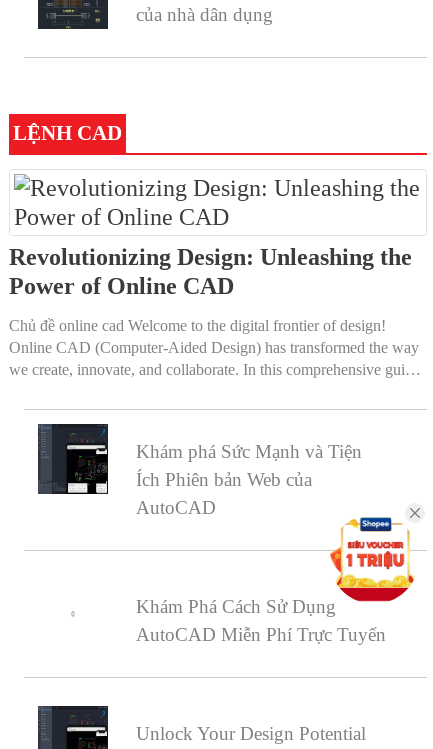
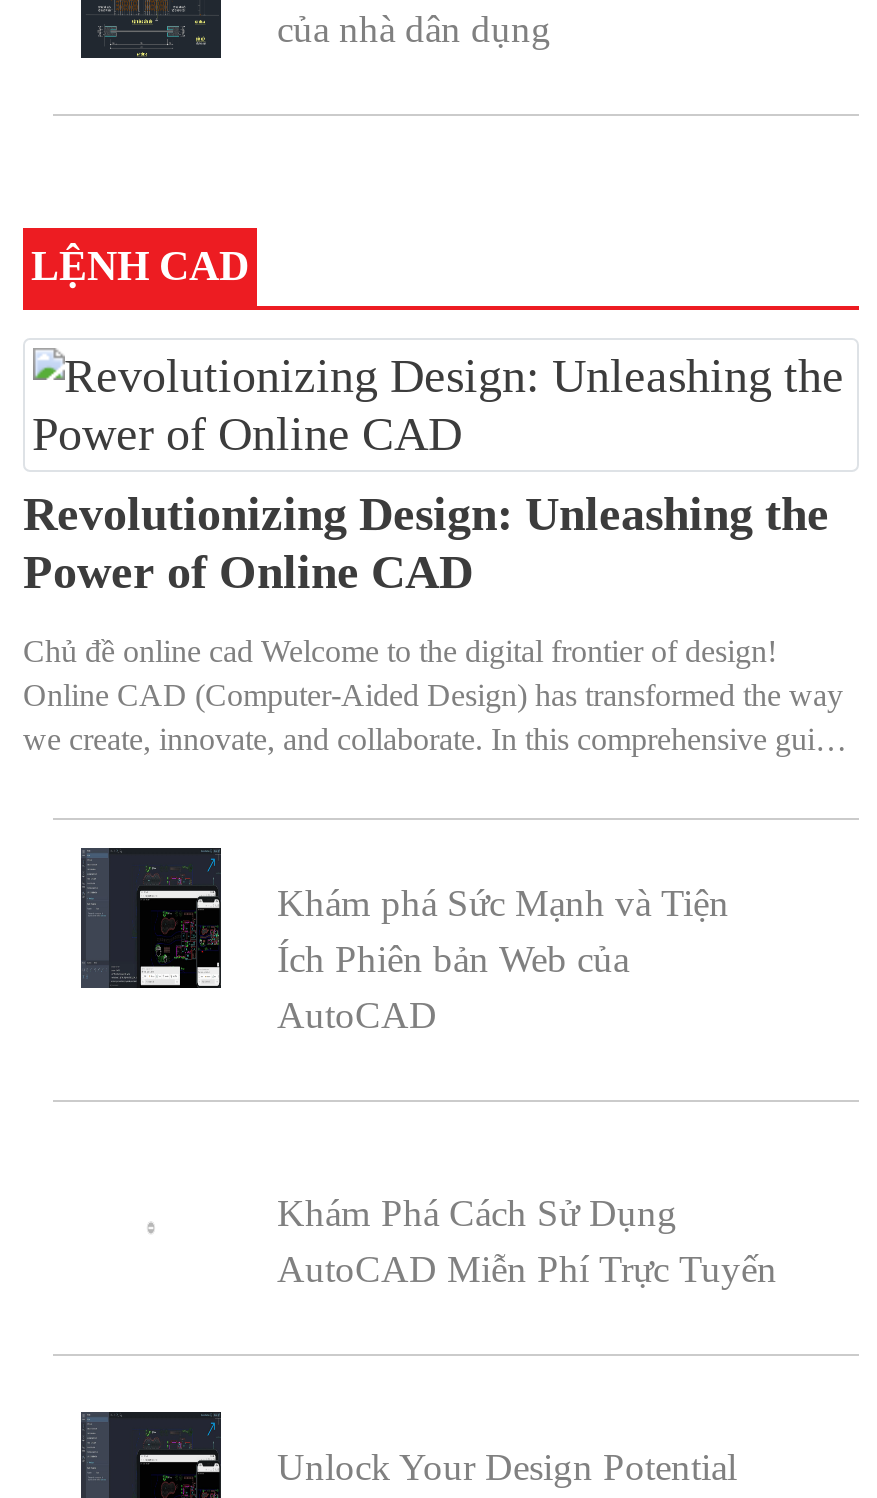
[329,507,421,602] [image] -> none

